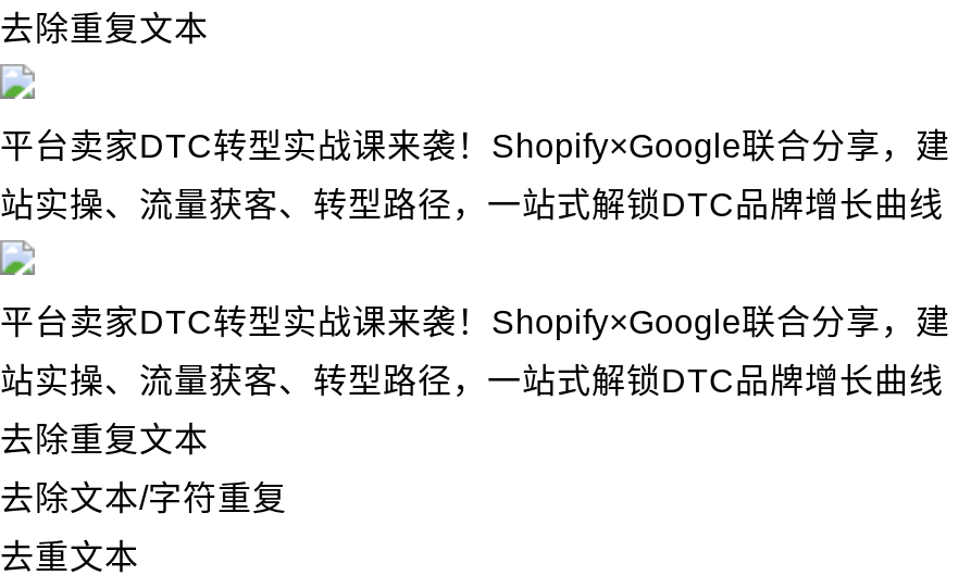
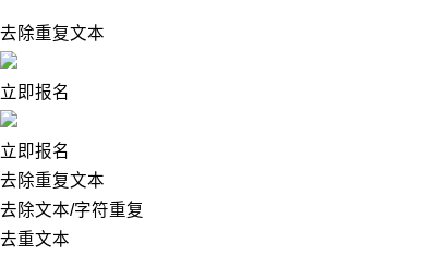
[0,127,950,399] 平台卖家DTC转型实战课来袭！Shopify×Google联合分享，建 | 站实操、流量获客、转型路径，一站式解锁DTC品牌增长曲线 | 平台卖家DTC转型实战课来袭！Shopify×Google联合分享，建 | 站实操、流量获客、转型路径，一站式解锁DTC品牌增长曲线 -> [0,83,70,160] 立即报名 | 立即报名

